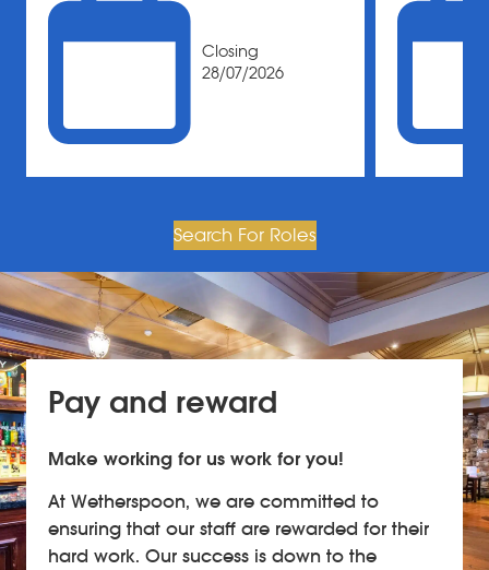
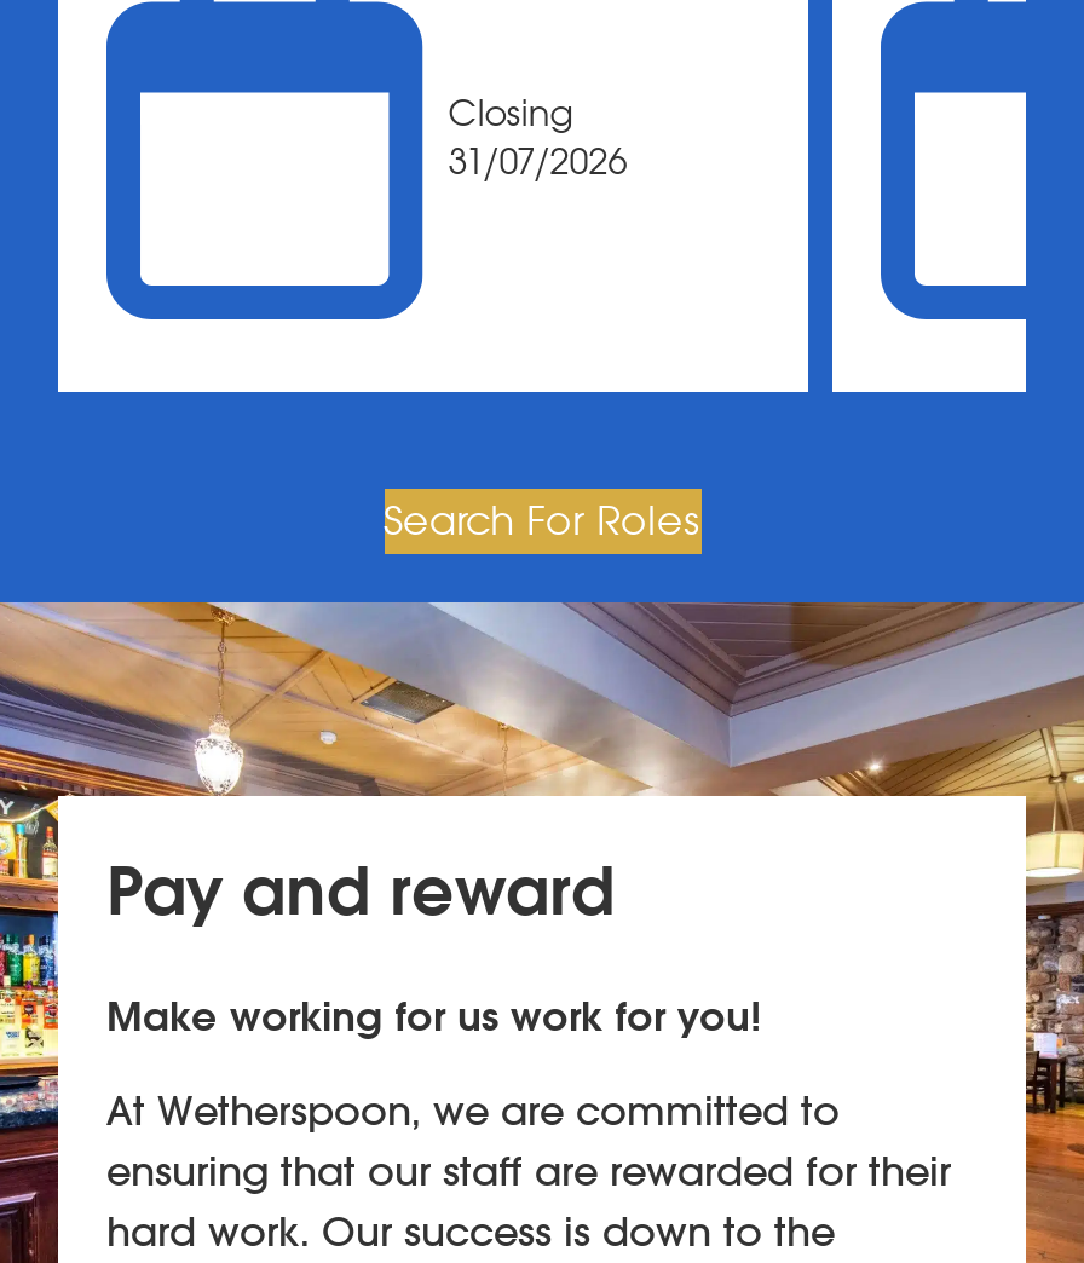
[202,62,284,83] 28/07/2026 -> [448,138,627,184] 31/07/2026

